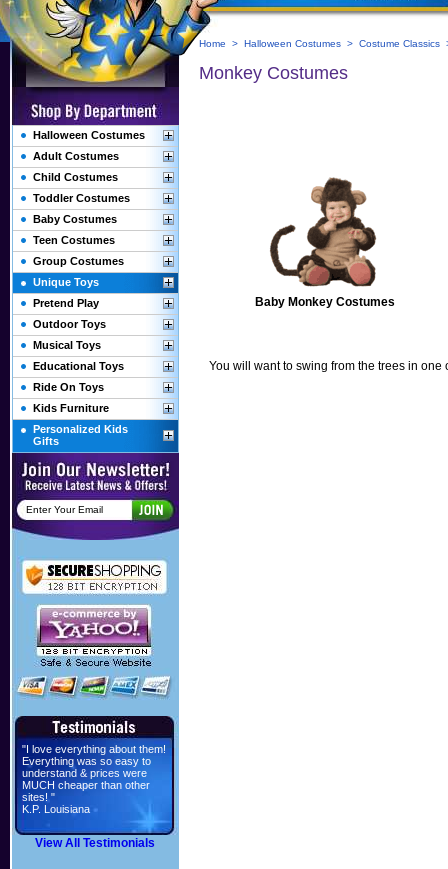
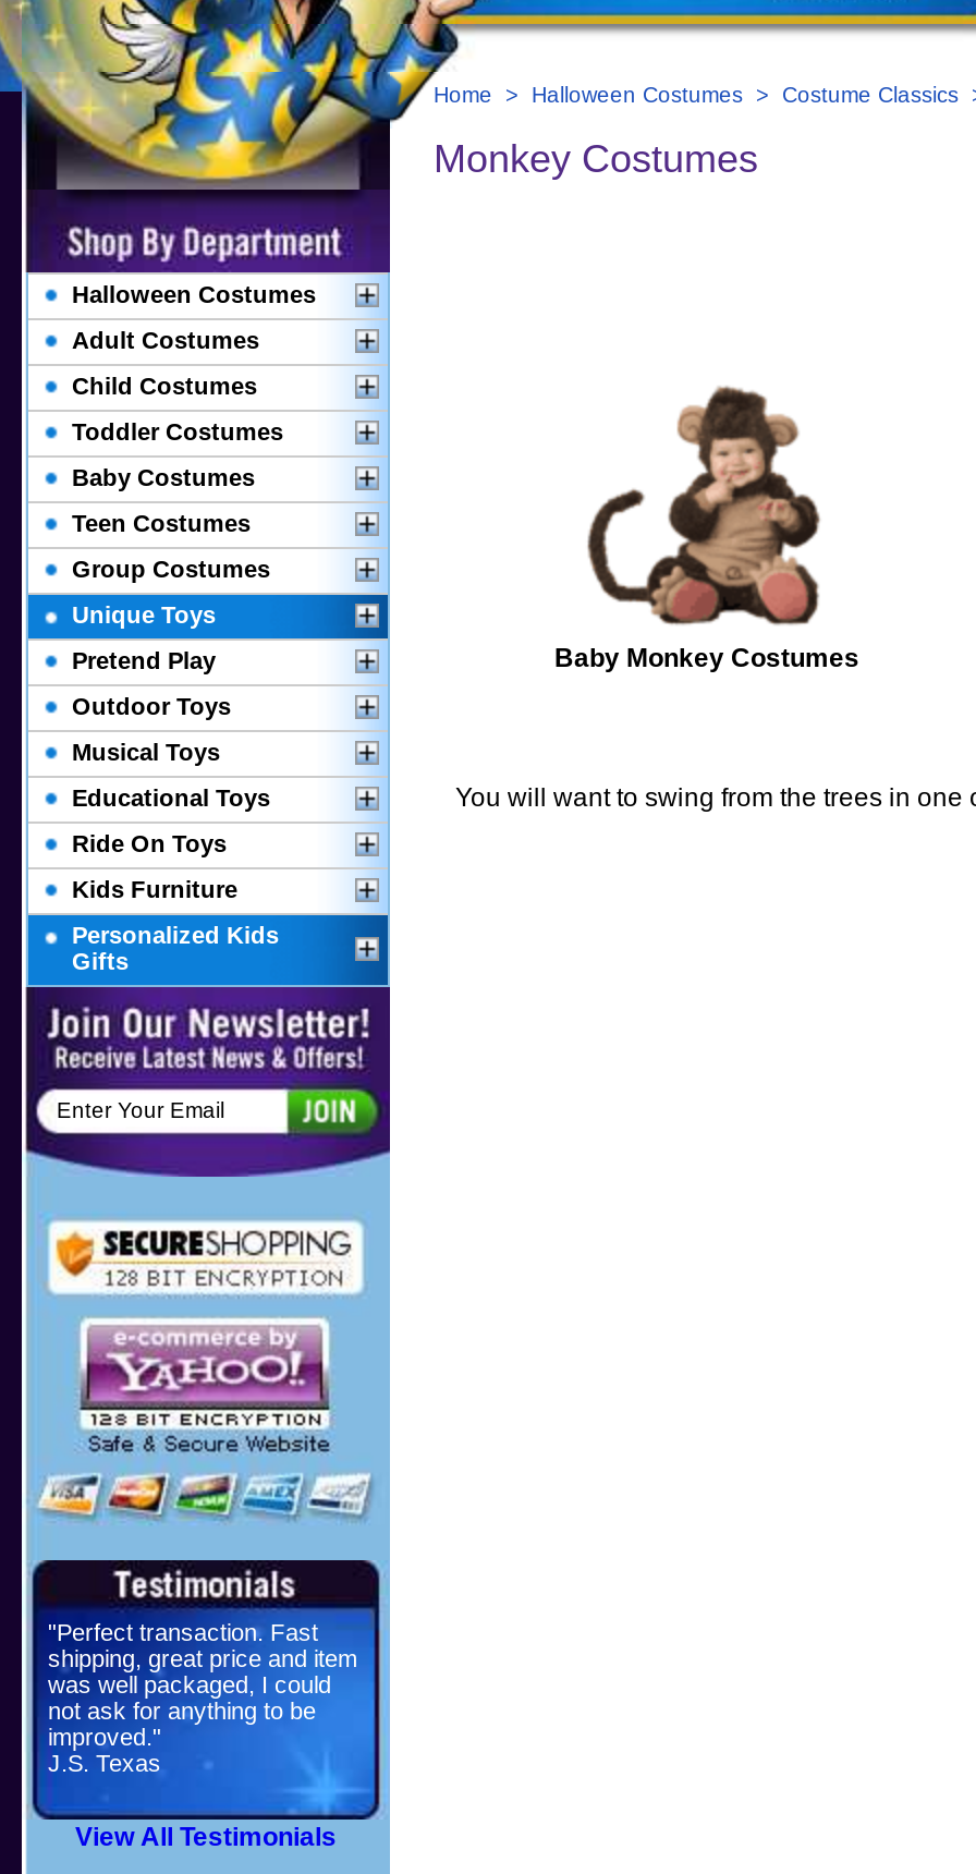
[22,743,166,815] "I love everything about them! | Everything was so easy to | understand & prices were | MUCH cheaper than other | sites! " | K.P. Louisiana -> [48,1619,357,1776] "Perfect transaction. Fast | shipping, great price and item | was well packaged, I could | not ask for anything to be | improved." | J.S. Texas

